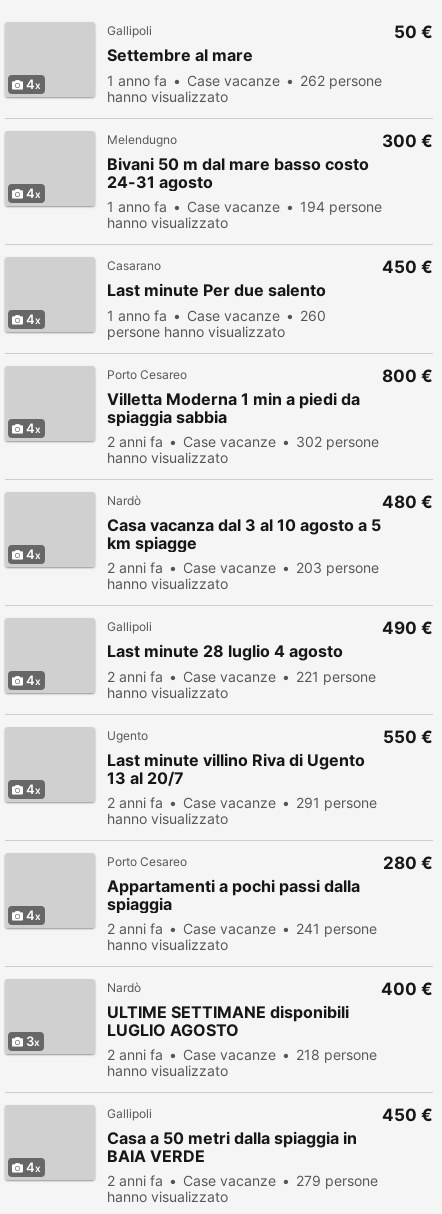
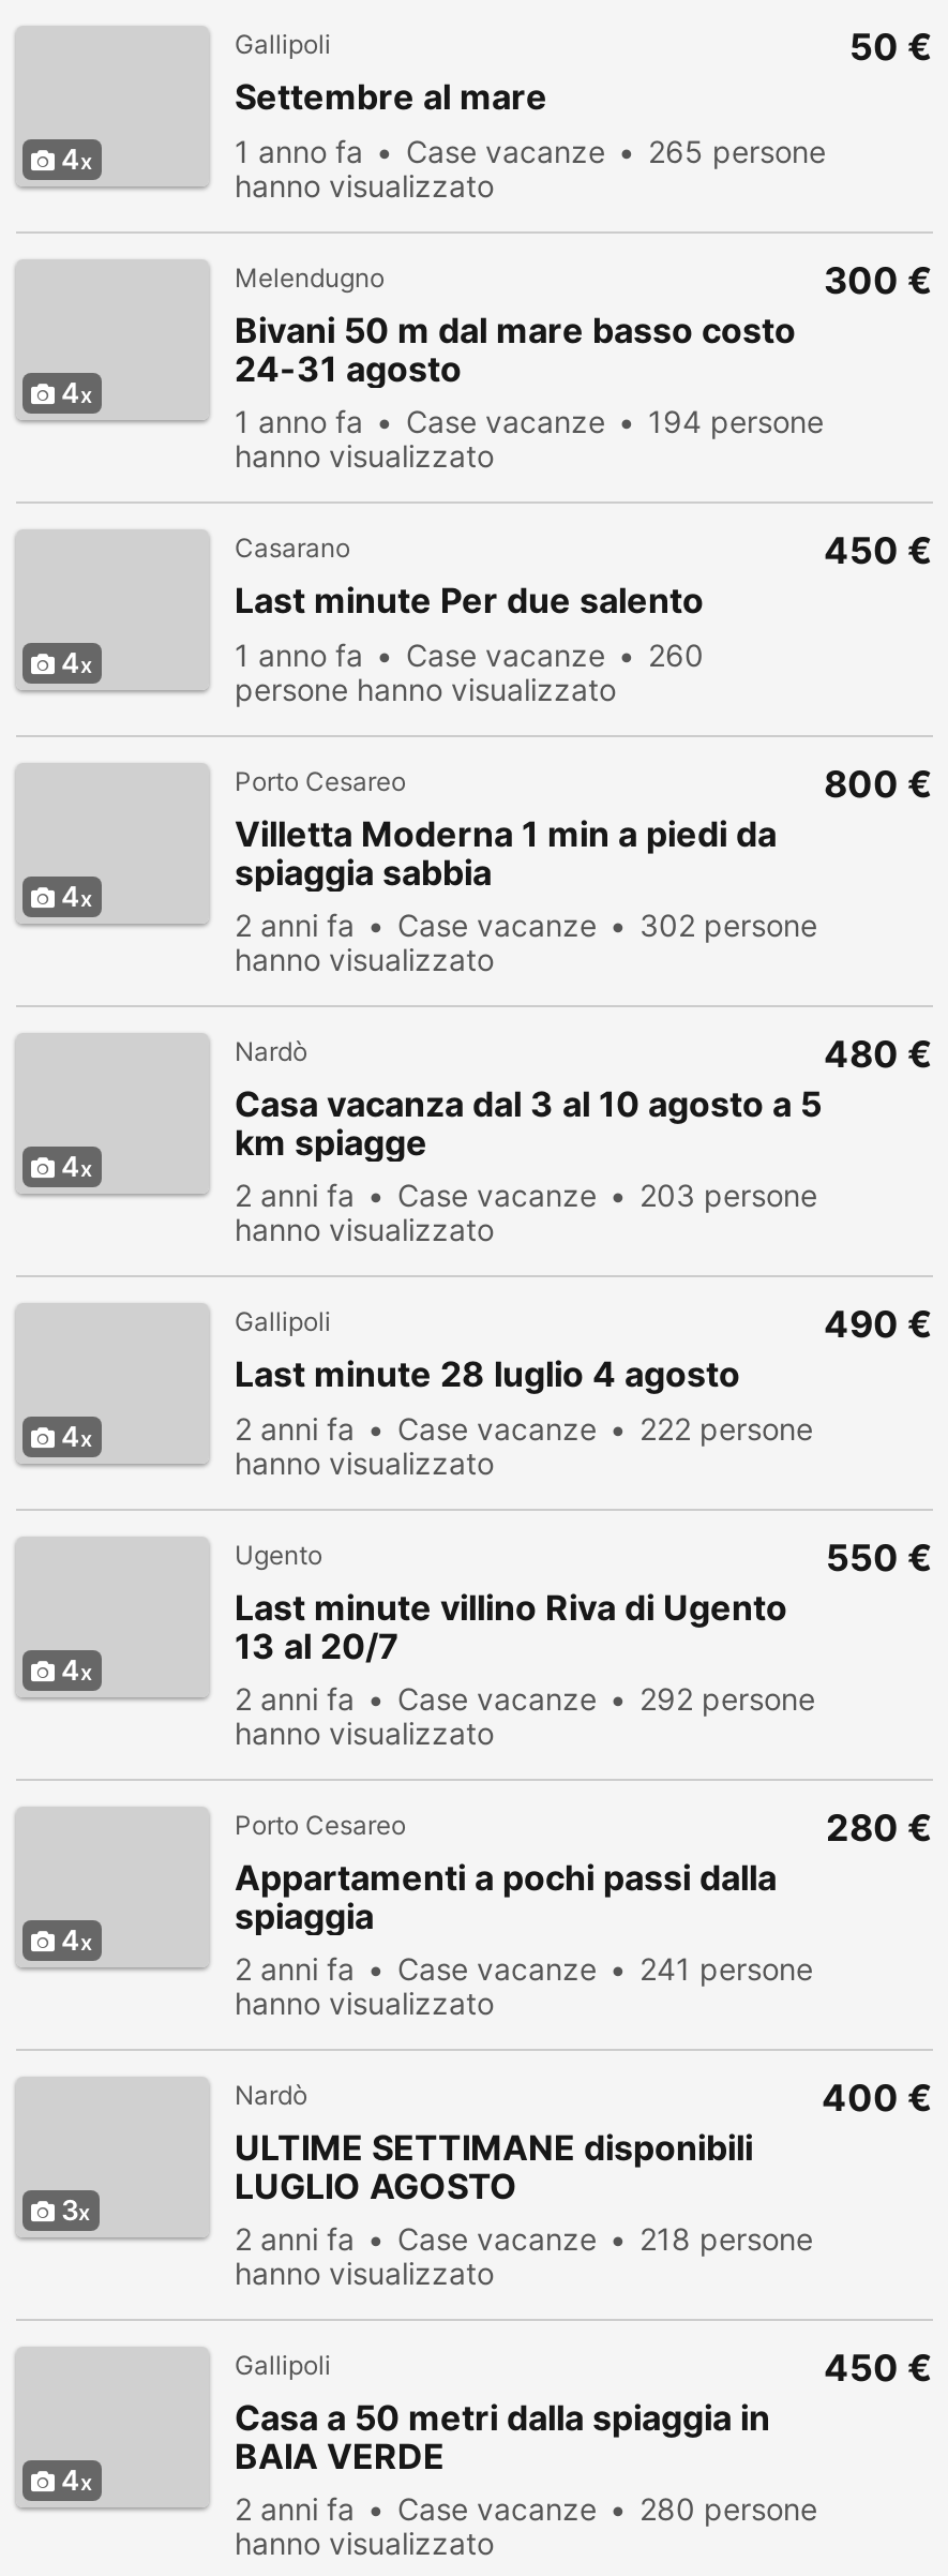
[107,72,382,89] 1 anno fa Case vacanze 262 persone -> [235,133,826,169] 1 anno fa Case vacanze 265 persone
[107,668,376,685] 2 anni fa Case vacanze 221 persone -> [235,1410,813,1447] 2 anni fa Case vacanze 222 persone
[107,794,377,811] 2 anni fa Case vacanze 291 persone -> [235,1680,815,1717] 2 anni fa Case vacanze 292 persone
[107,1172,378,1189] 2 anni fa Case vacanze 279 persone -> [235,2490,817,2527] 2 anni fa Case vacanze 280 persone

